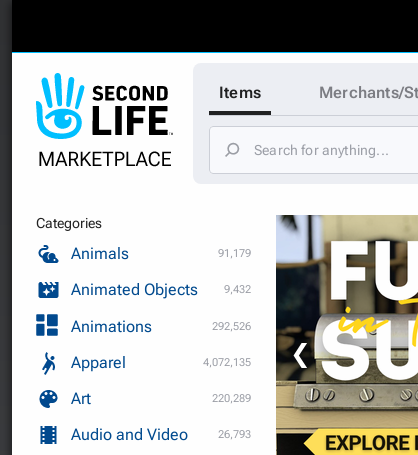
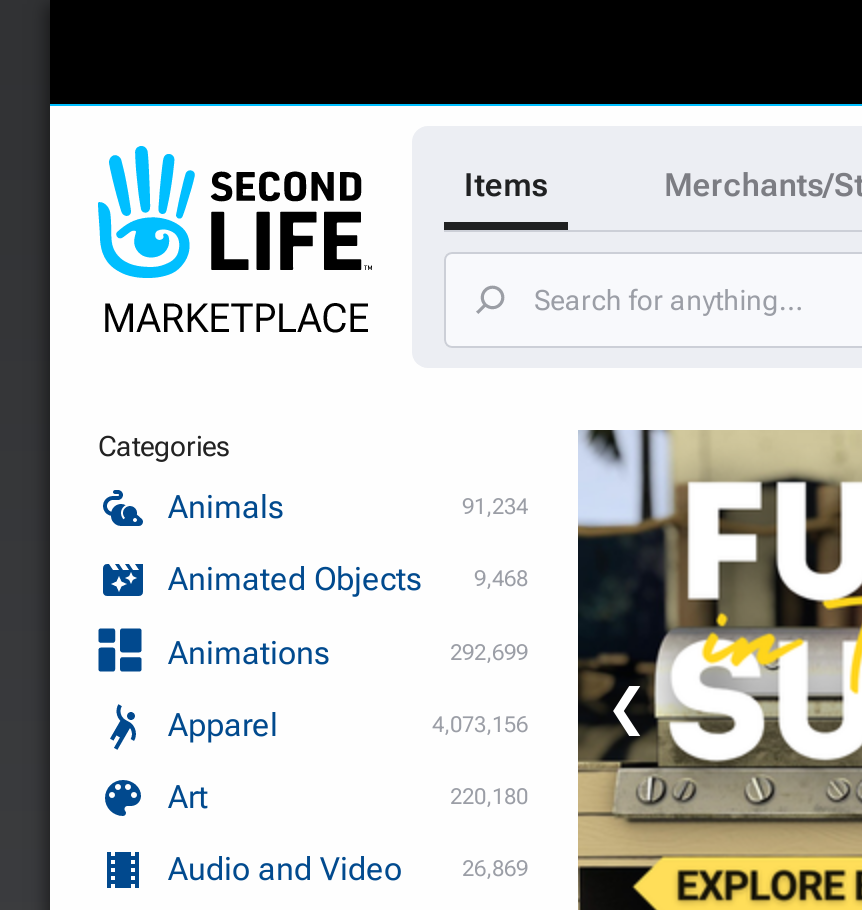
[218,247,251,260] 91,179 -> [462,494,528,520] 91,234
[71,280,251,299] Animated Objects 9,432 -> [168,560,528,598] Animated Objects 9,468
[212,319,251,332] 292,526 -> [450,639,528,665] 292,699
[203,356,251,369] 4,072,135 -> [432,712,528,738] 4,073,156
[212,392,251,405] 220,289 -> [450,784,528,810] 220,180
[218,428,251,441] 26,793 -> [462,856,528,882] 26,869

